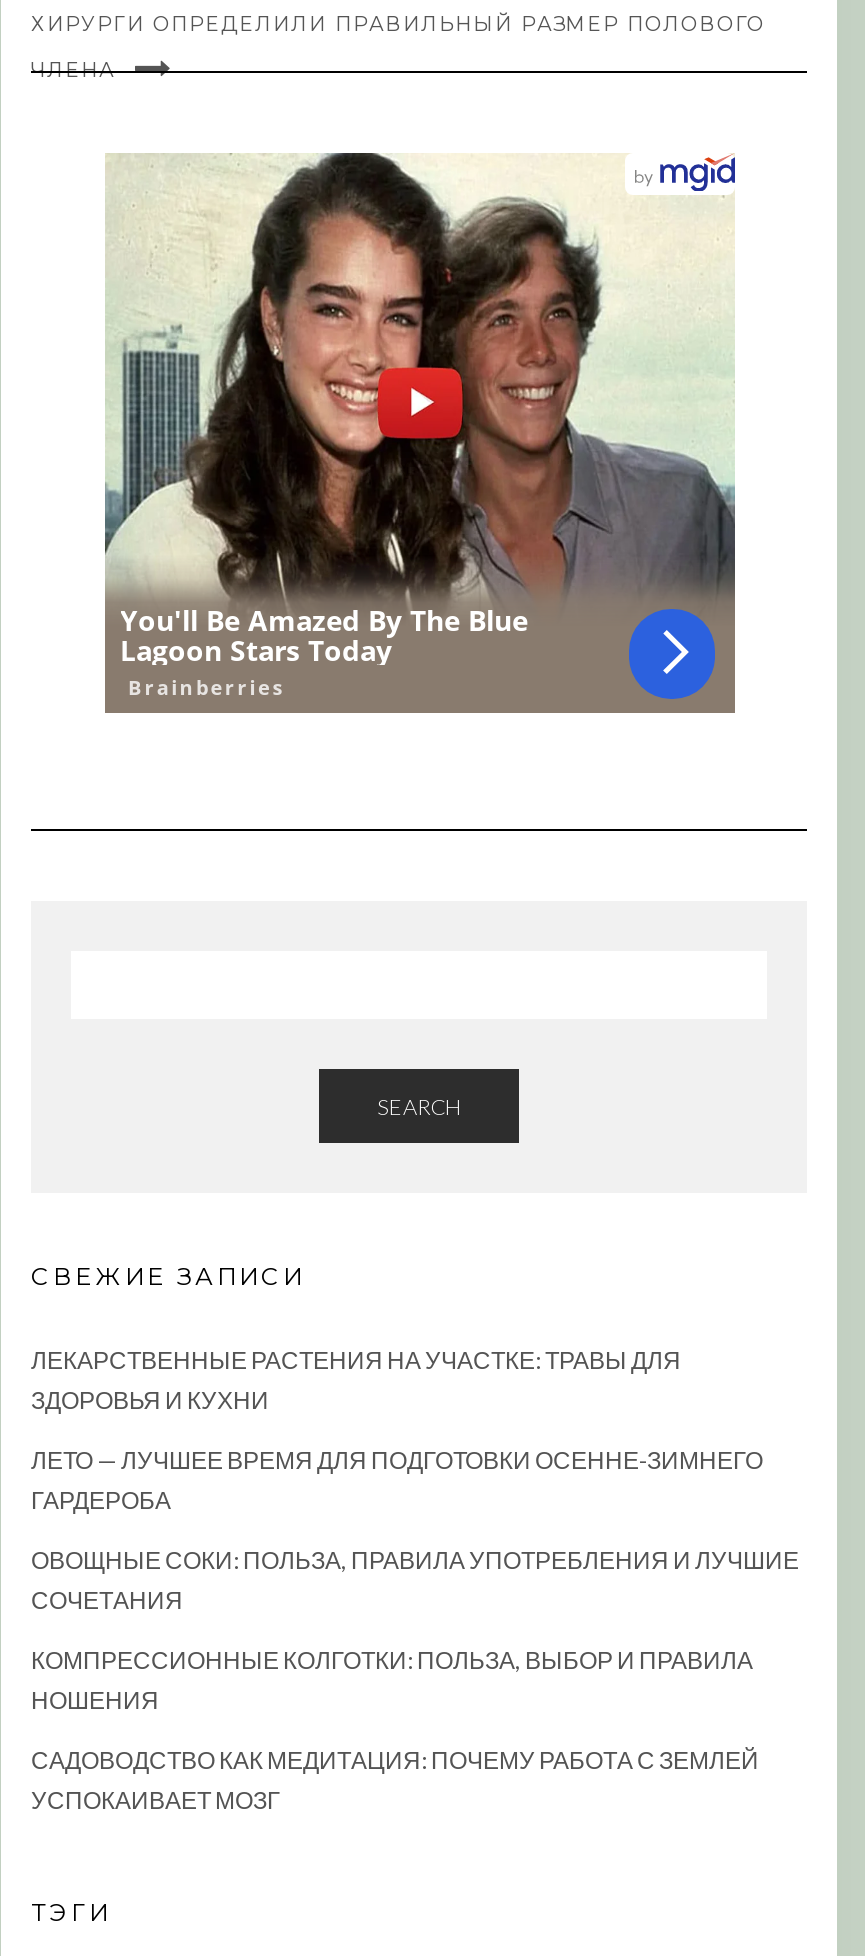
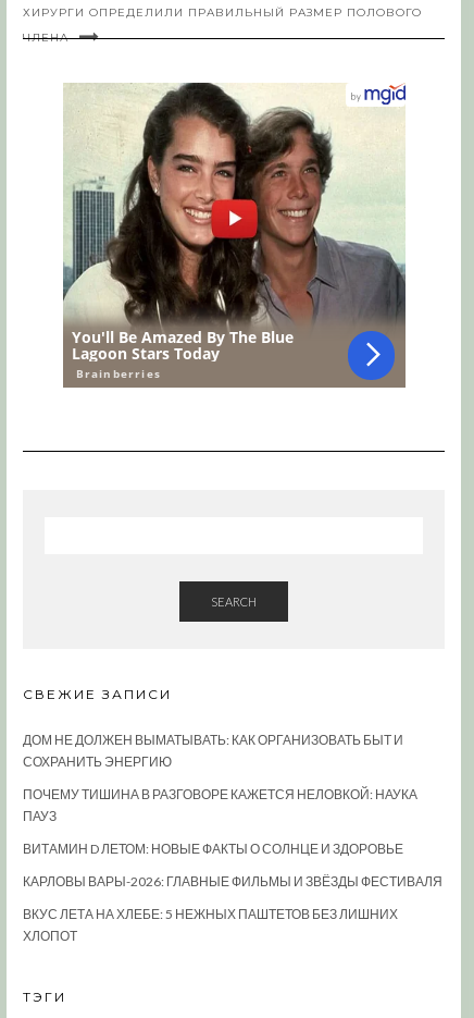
[31,1344,681,1414] ЛЕКАРСТВЕННЫЕ РАСТЕНИЯ НА УЧАСТКЕ: ТРАВЫ ДЛЯ | ЗДОРОВЬЯ И КУХНИ -> [23,732,403,770] ДОМ НЕ ДОЛЖЕН ВЫМАТЫВАТЬ: КАК ОРГАНИЗОВАТЬ БЫТ И | СОХРАНИТЬ ЭНЕРГИЮ
[31,1444,763,1514] ЛЕТО — ЛУЧШЕЕ ВРЕМЯ ДЛЯ ПОДГОТОВКИ ОСЕННЕ-ЗИМНЕГО | ГАРДЕРОБА -> [23,786,417,824] ПОЧЕМУ ТИШИНА В РАЗГОВОРЕ КАЖЕТСЯ НЕЛОВКОЙ: НАУКА | ПАУЗ
[31,1544,799,1614] ОВОЩНЫЕ СОКИ: ПОЛЬЗА, ПРАВИЛА УПОТРЕБЛЕНИЯ И ЛУЧШИЕ | СОЧЕТАНИЯ -> [23,841,403,857] ВИТАМИН D ЛЕТОМ: НОВЫЕ ФАКТЫ О СОЛНЦЕ И ЗДОРОВЬЕ
[31,1644,753,1714] КОМПРЕССИОННЫЕ КОЛГОТКИ: ПОЛЬЗА, ВЫБОР И ПРАВИЛА | НОШЕНИЯ -> [23,873,442,890] КАРЛОВЫ ВАРЫ-2026: ГЛАВНЫЕ ФИЛЬМЫ И ЗВЁЗДЫ ФЕСТИВАЛЯ
[31,1744,759,1814] САДОВОДСТВО КАК МЕДИТАЦИЯ: ПОЧЕМУ РАБОТА С ЗЕМЛЕЙ | УСПОКАИВАЕТ МОЗГ -> [23,906,398,944] ВКУС ЛЕТА НА ХЛЕБЕ: 5 НЕЖНЫХ ПАШТЕТОВ БЕЗ ЛИШНИХ | ХЛОПОТ

